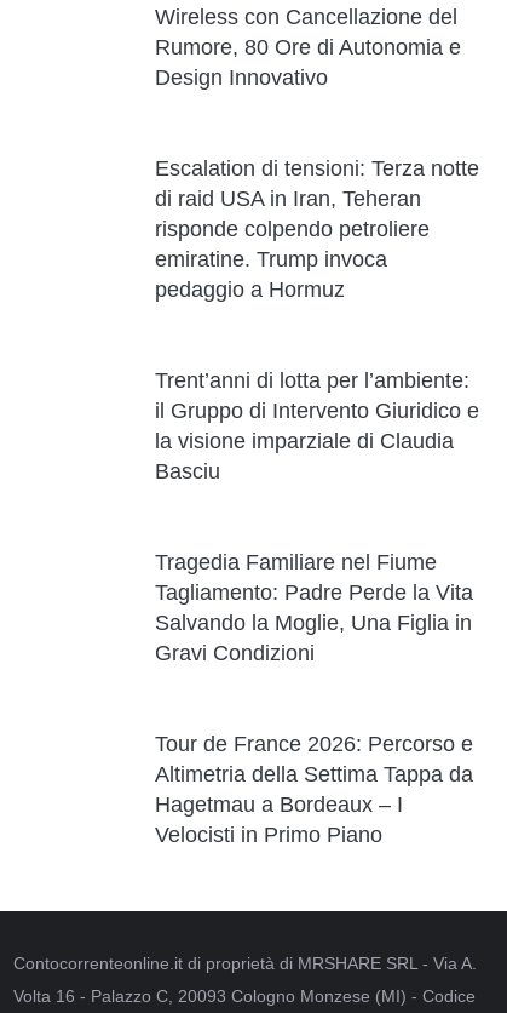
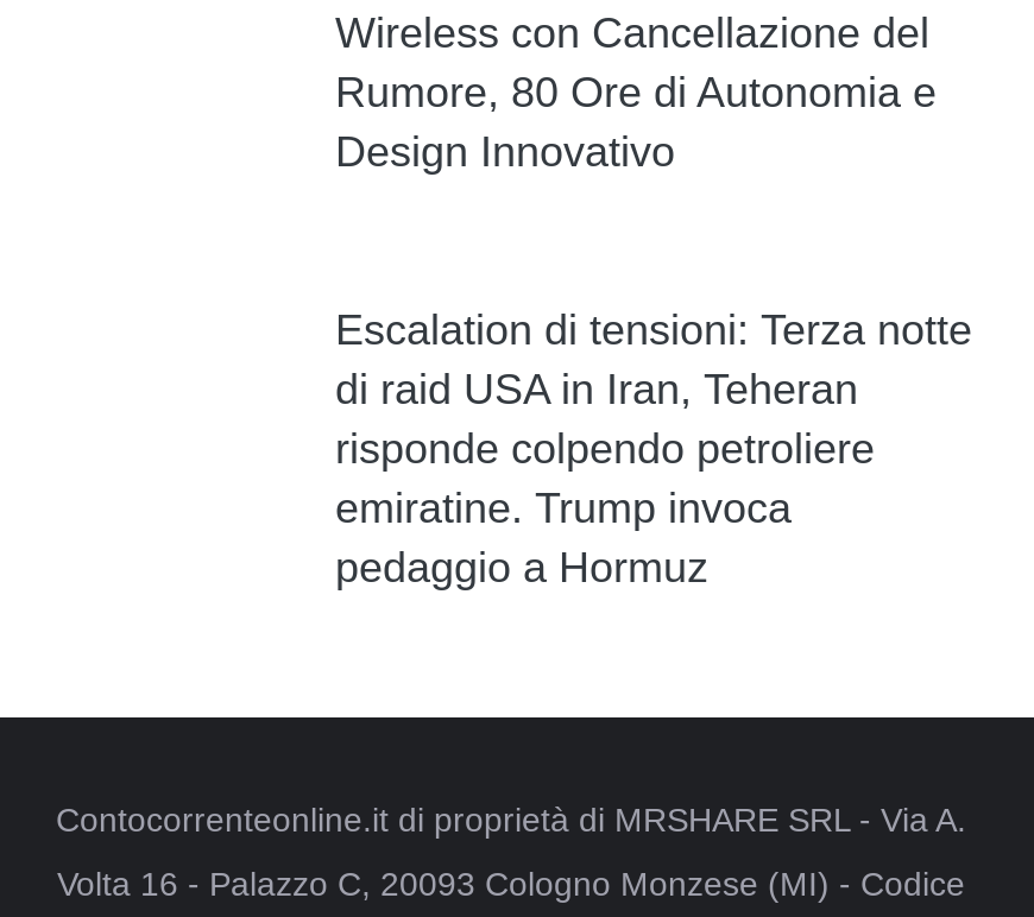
[155,368,479,483] Trent’anni di lotta per l’ambiente: | il Gruppo di Intervento Giuridico e | la visione imparziale di Claudia | Basciu -> none
[155,550,473,665] Tragedia Familiare nel Fiume | Tagliamento: Padre Perde la Vita | Salvando la Moglie, Una Figlia in | Gravi Condizioni -> none
[155,732,473,847] Tour de France 2026: Percorso e | Altimetria della Settima Tappa da | Hagetmau a Bordeaux – I | Velocisti in Primo Piano -> none

